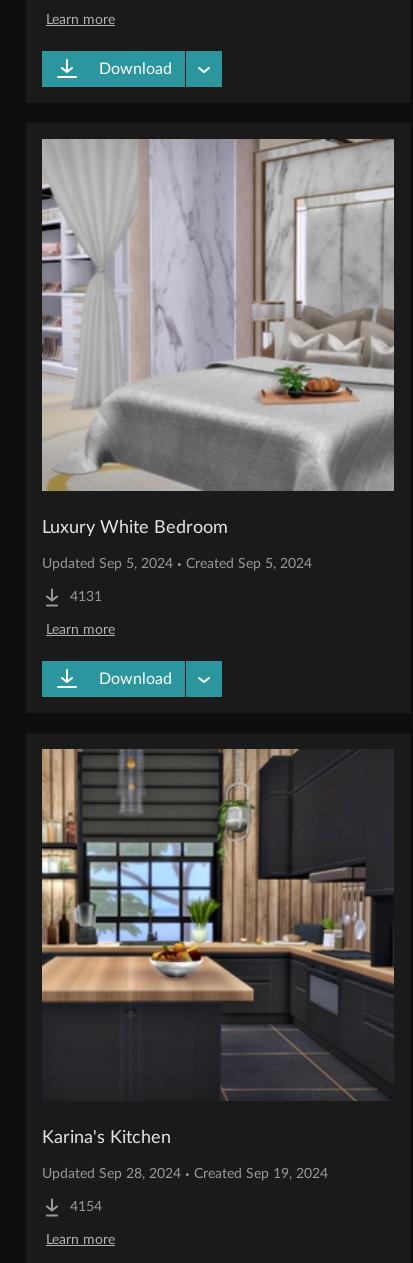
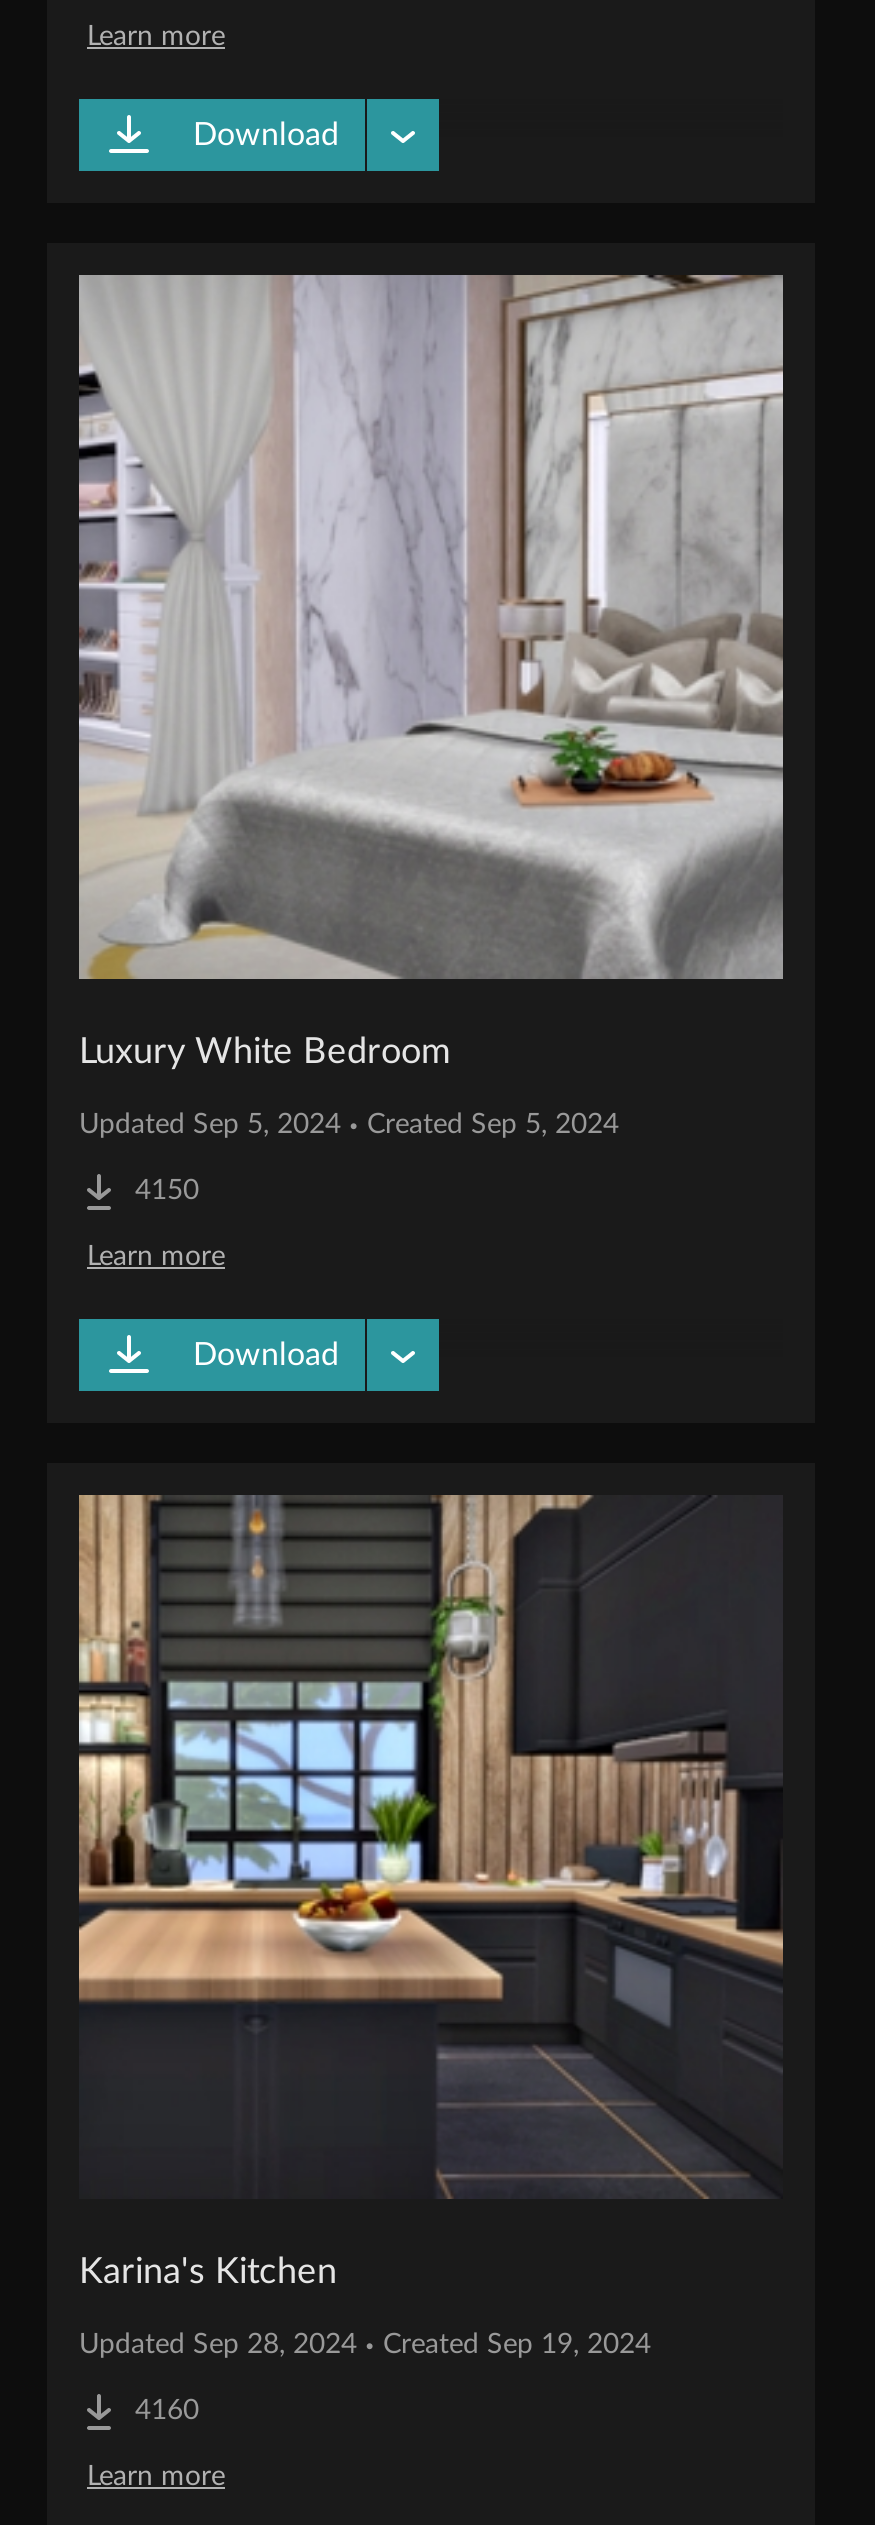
[70,590,102,604] 4131 -> [135,1177,199,1205] 4150
[70,1200,102,1214] 4154 -> [135,2397,199,2425] 4160

